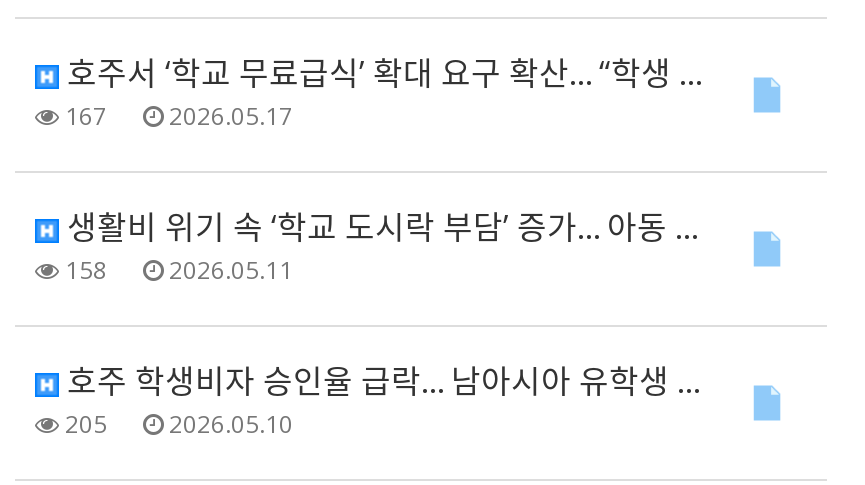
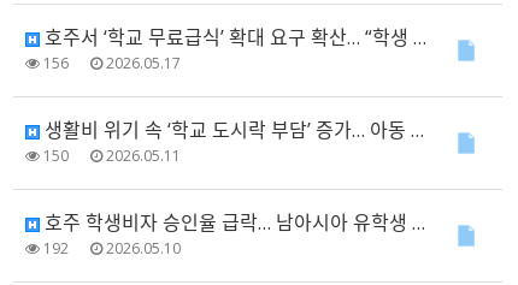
[59,99,293,133] 167 2026.05.17 -> [40,53,181,73] 156 2026.05.17
[59,253,293,287] 158 2026.05.11 -> [40,146,181,166] 150 2026.05.11
[59,407,293,441] 205 2026.05.10 -> [40,238,181,259] 192 2026.05.10

